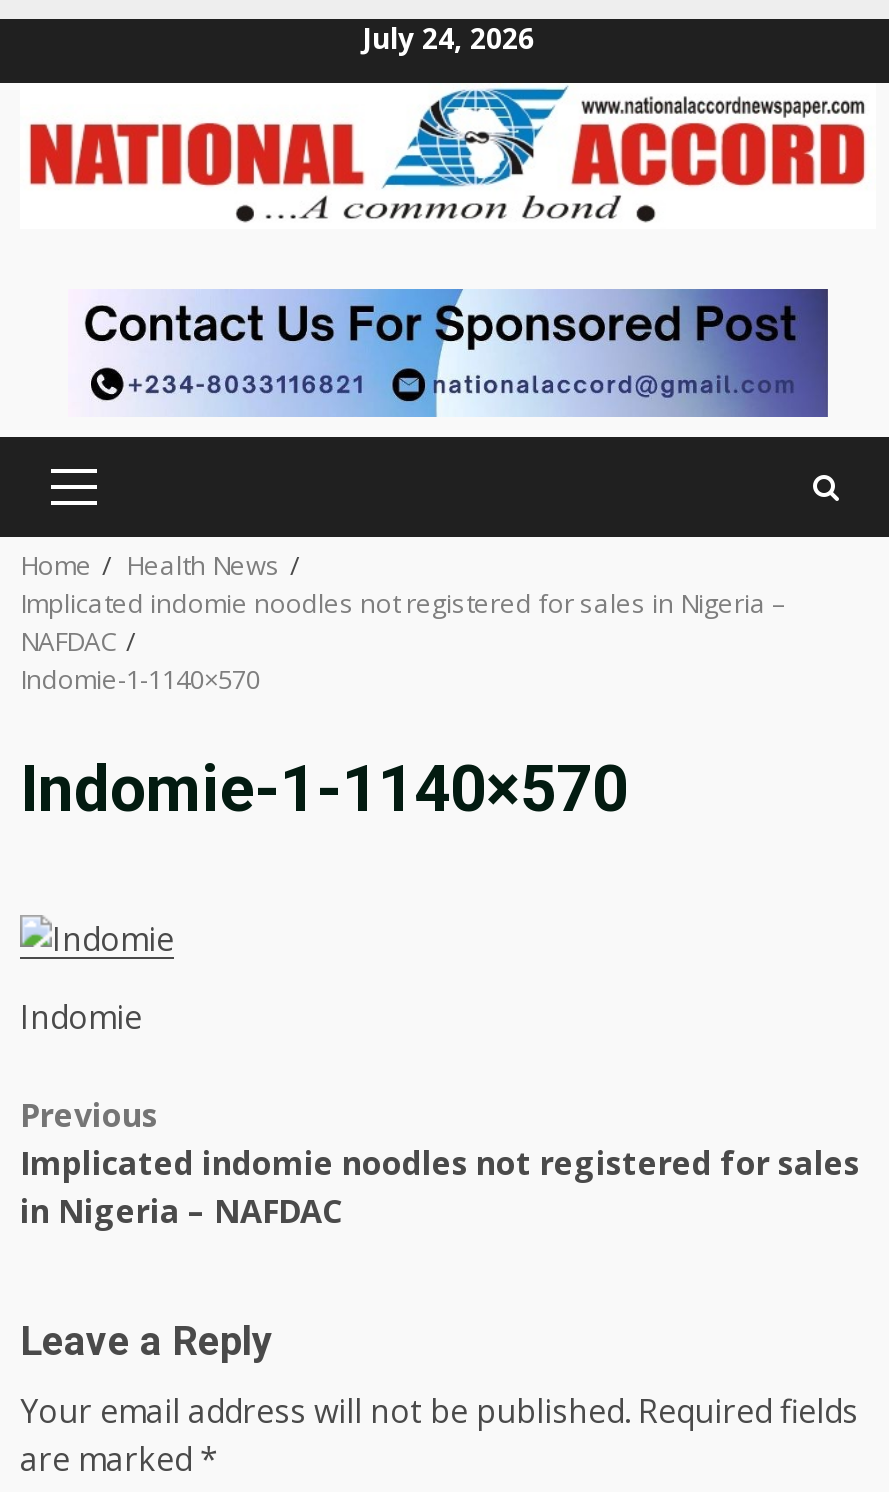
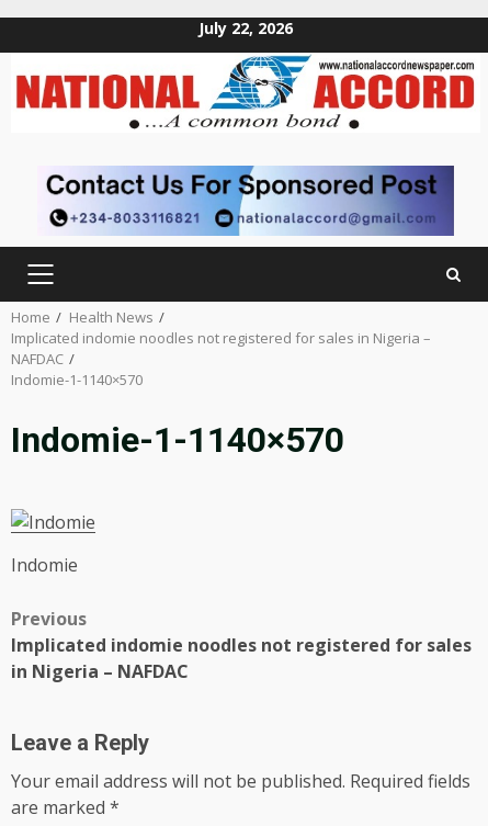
[362,18,534,56] July 24, 2026 -> [198,17,293,38] July 22, 2026

